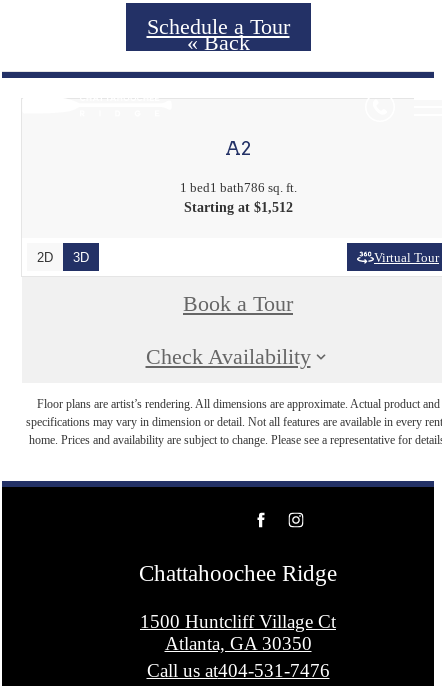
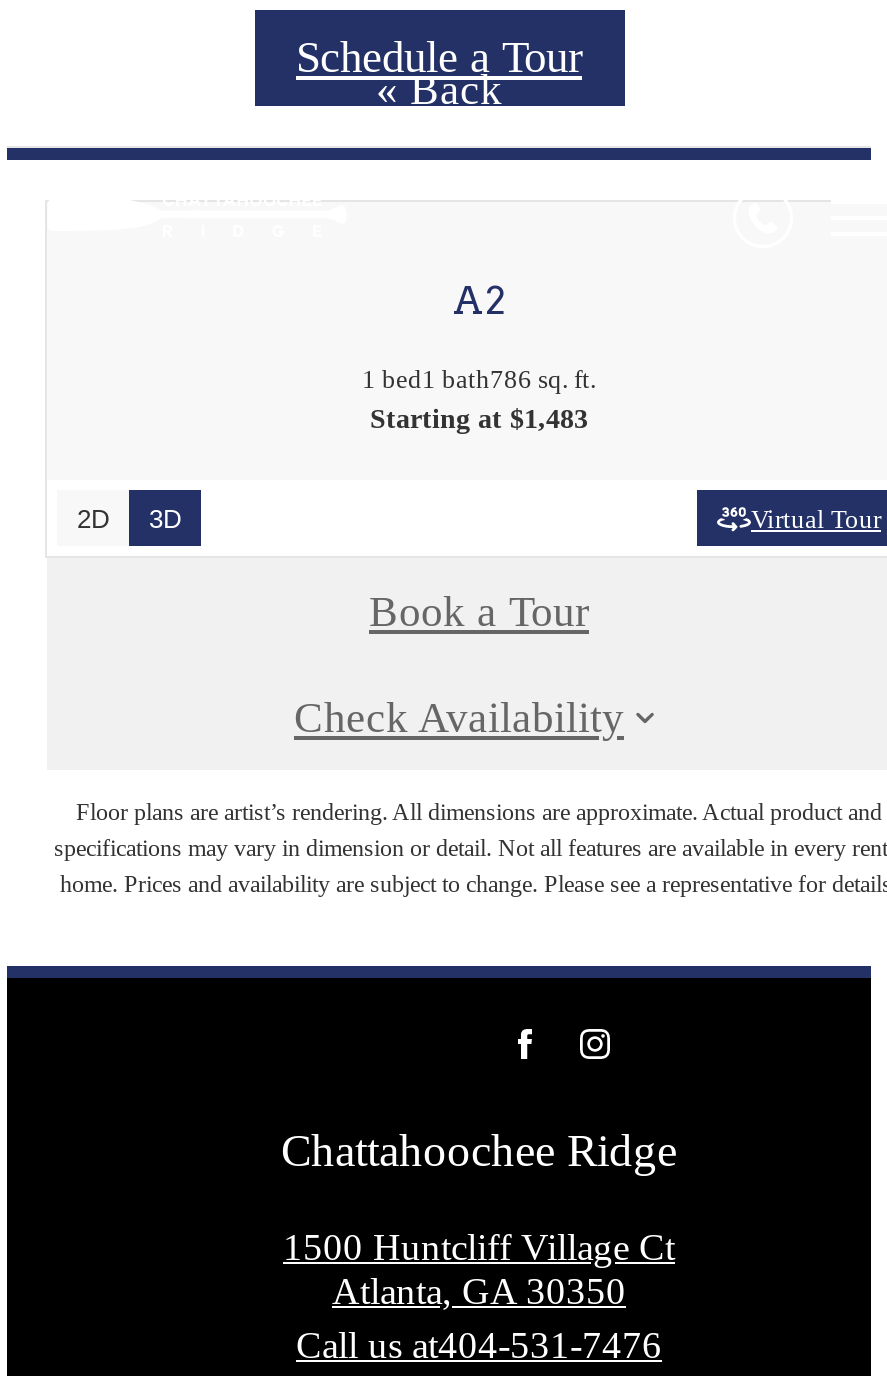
[183,200,292,215] Starting at $1,512 -> [370,404,588,434] Starting at $1,483

